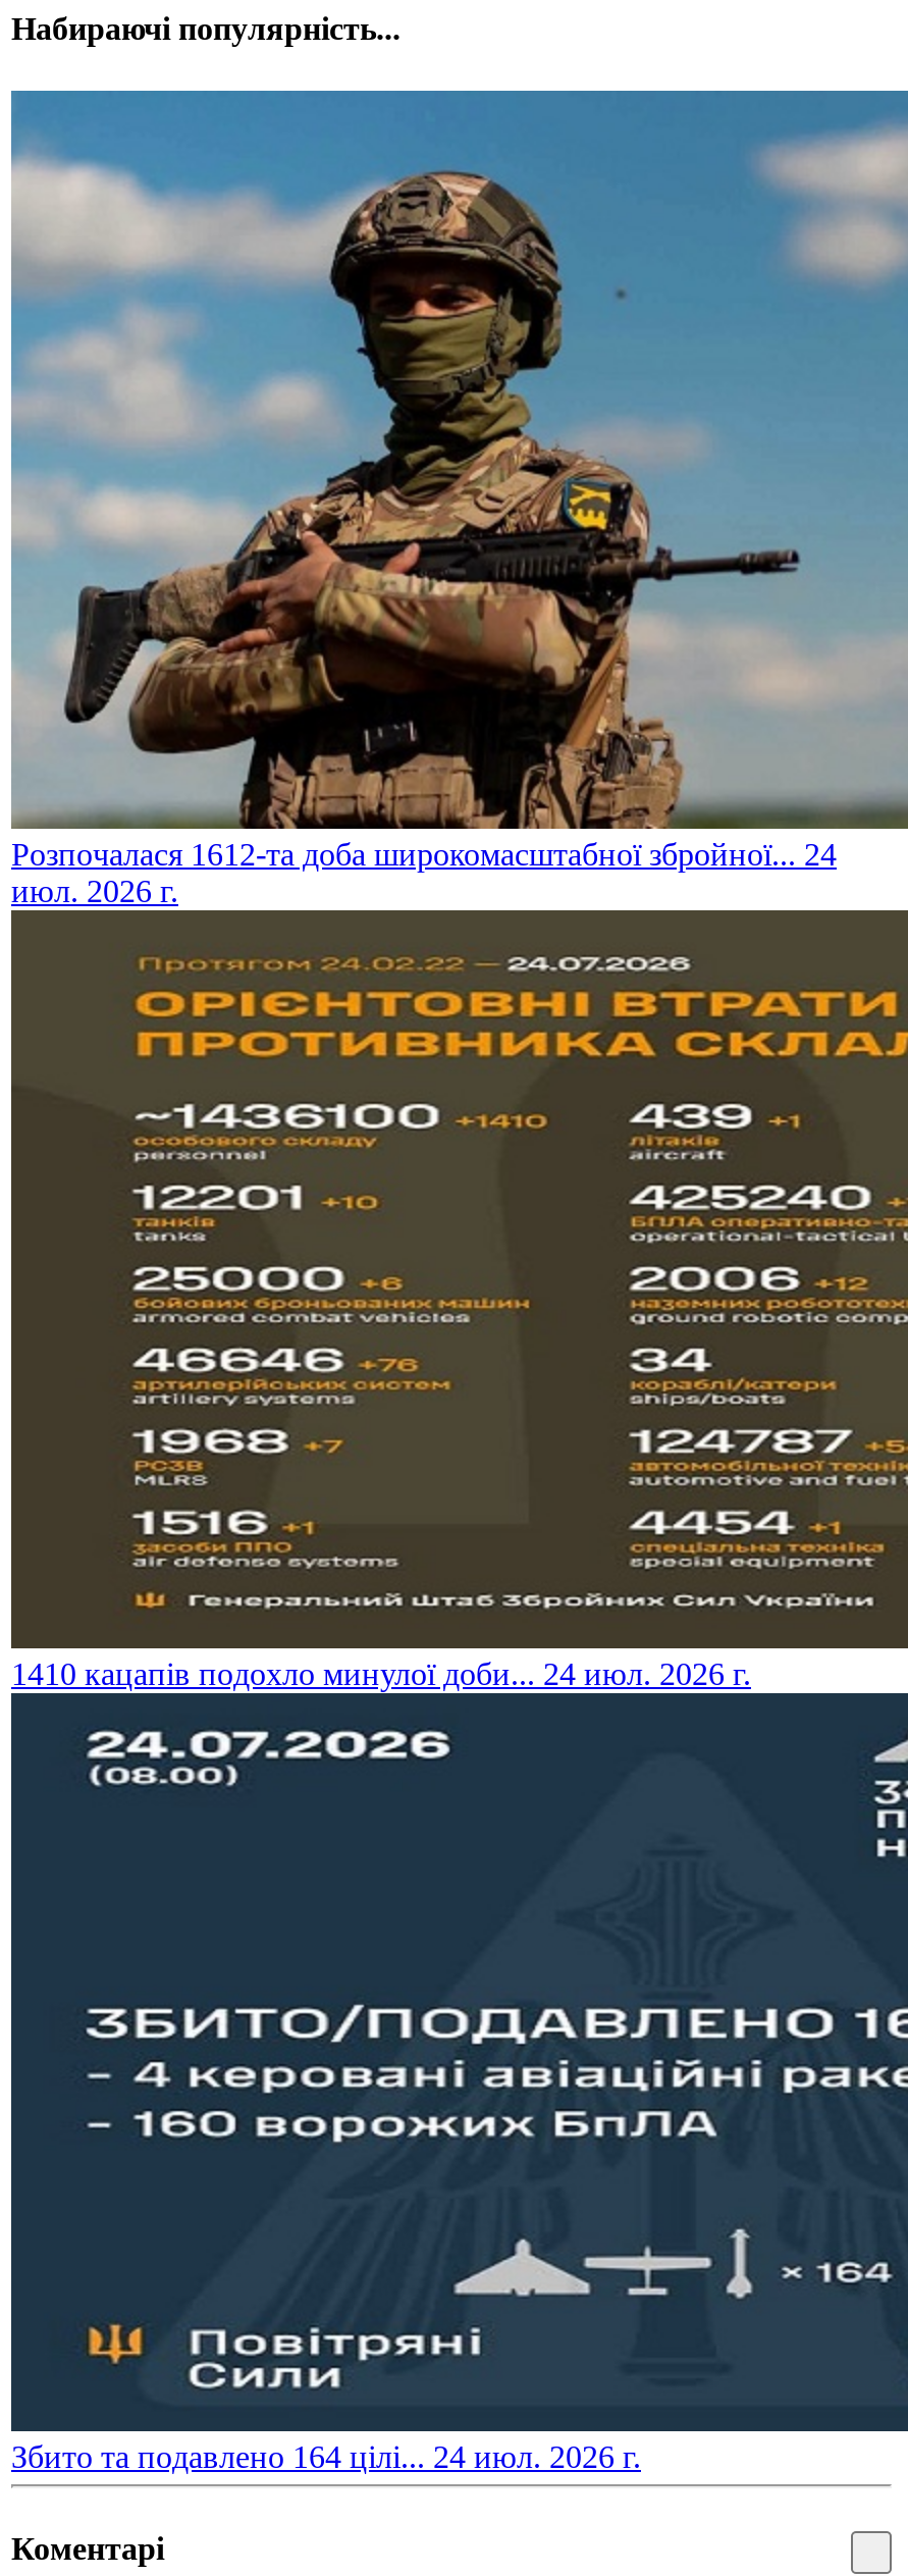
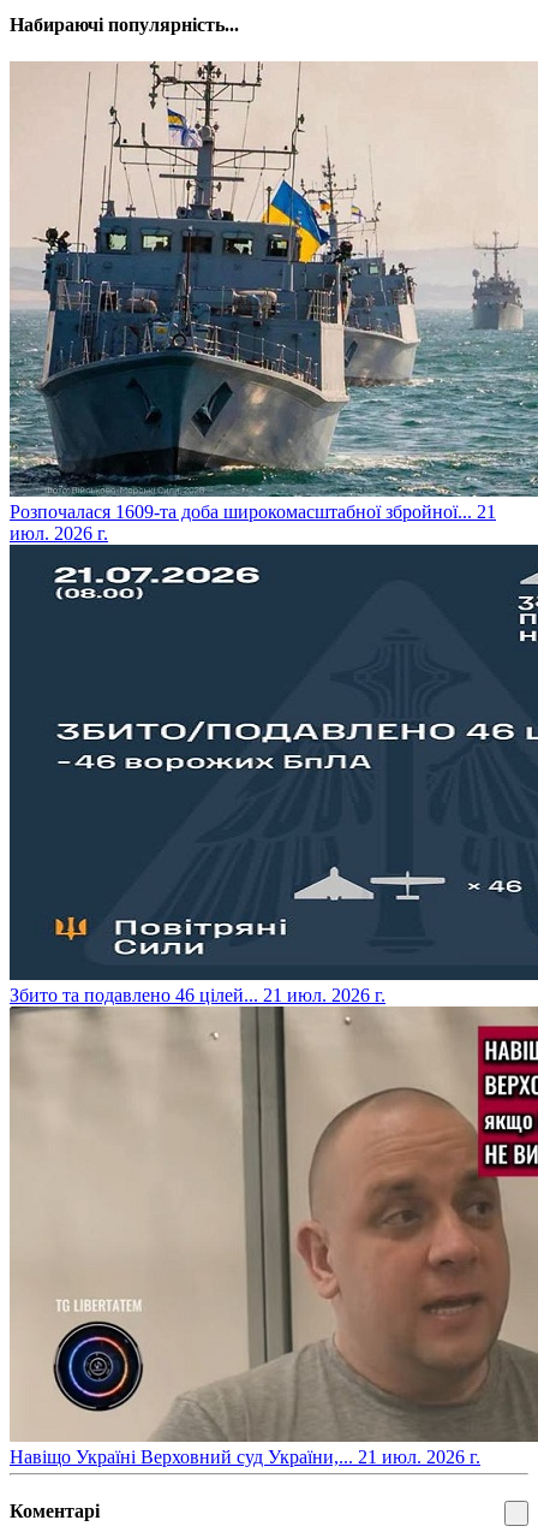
[11,89,902,871] [image] | Розпочалася 1612-та доба широкомасштабної збройної... 24 -> [10,60,534,522] [image] | Розпочалася 1609-та доба широкомасштабної збройної... 21
[11,910,902,1691] [image] | 1410 кацапів подохло минулої доби... 24 июл. 2026 г. -> [10,545,534,1005] [image] | Збито та подавлено 46 цілей... 21 июл. 2026 г.
[9,1691,902,2474] [image] | Збито та подавлено 164 цілі... 24 июл. 2026 г. -> [8,1006,534,1467] [image] | Навіщо Україні Верховний суд України,... 21 июл. 2026 г.

